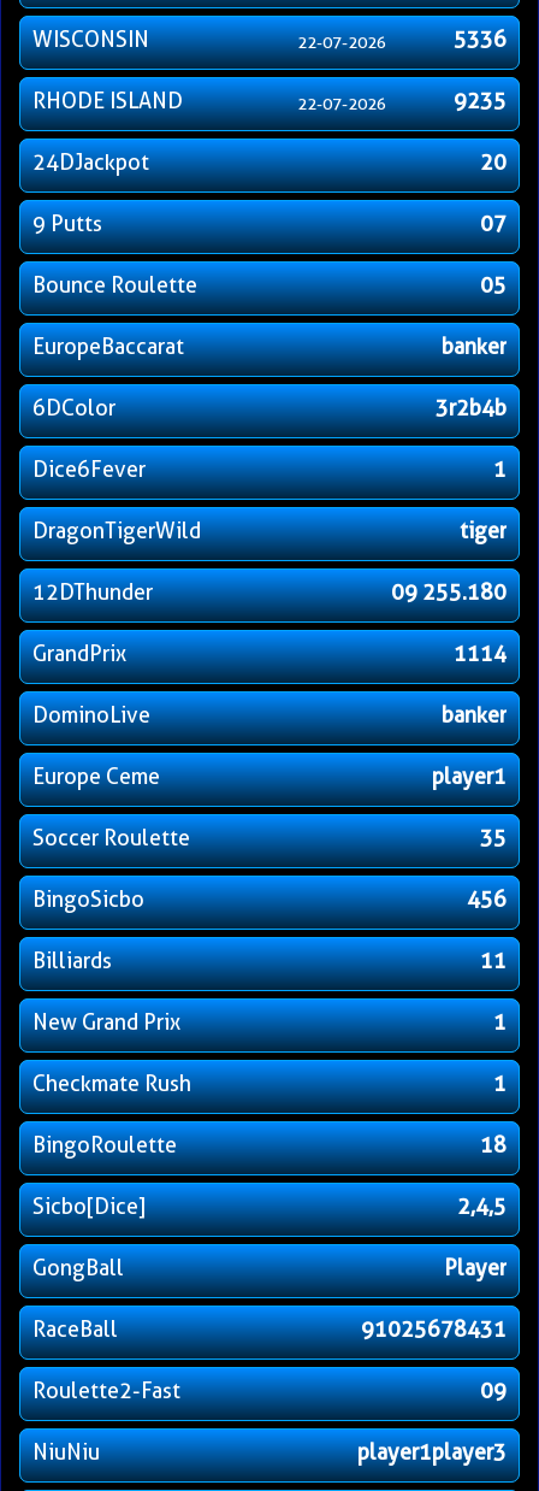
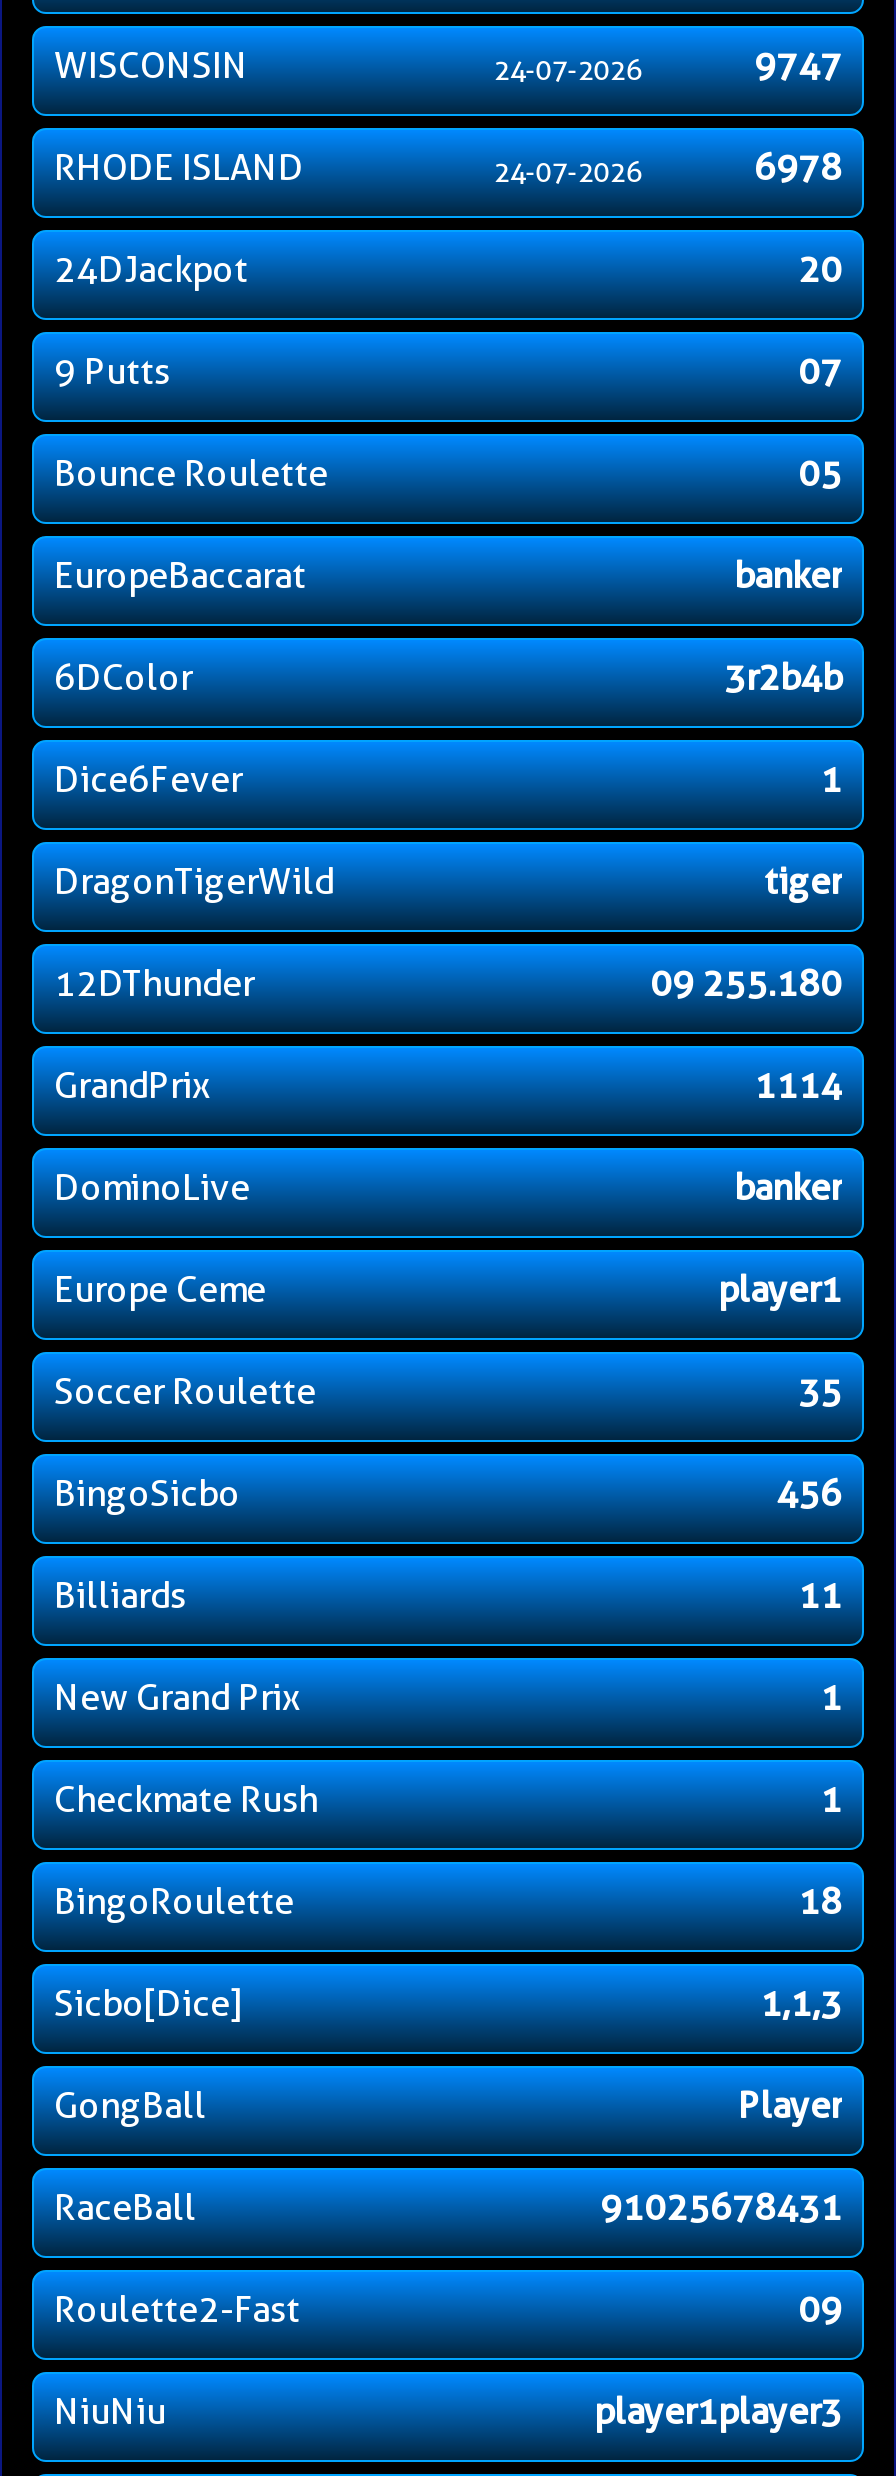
[297,33,386,52] 22-07-2026 -> [493,55,641,87] 24-07-2026
[454,27,507,52] 5336 -> [754,45,842,87] 9747
[297,94,386,114] 22-07-2026 -> [493,157,641,189] 24-07-2026
[454,88,507,114] 9235 -> [754,147,842,189] 6978
[457,1194,507,1219] 2,4,5 -> [760,1983,842,2025] 1,1,3

